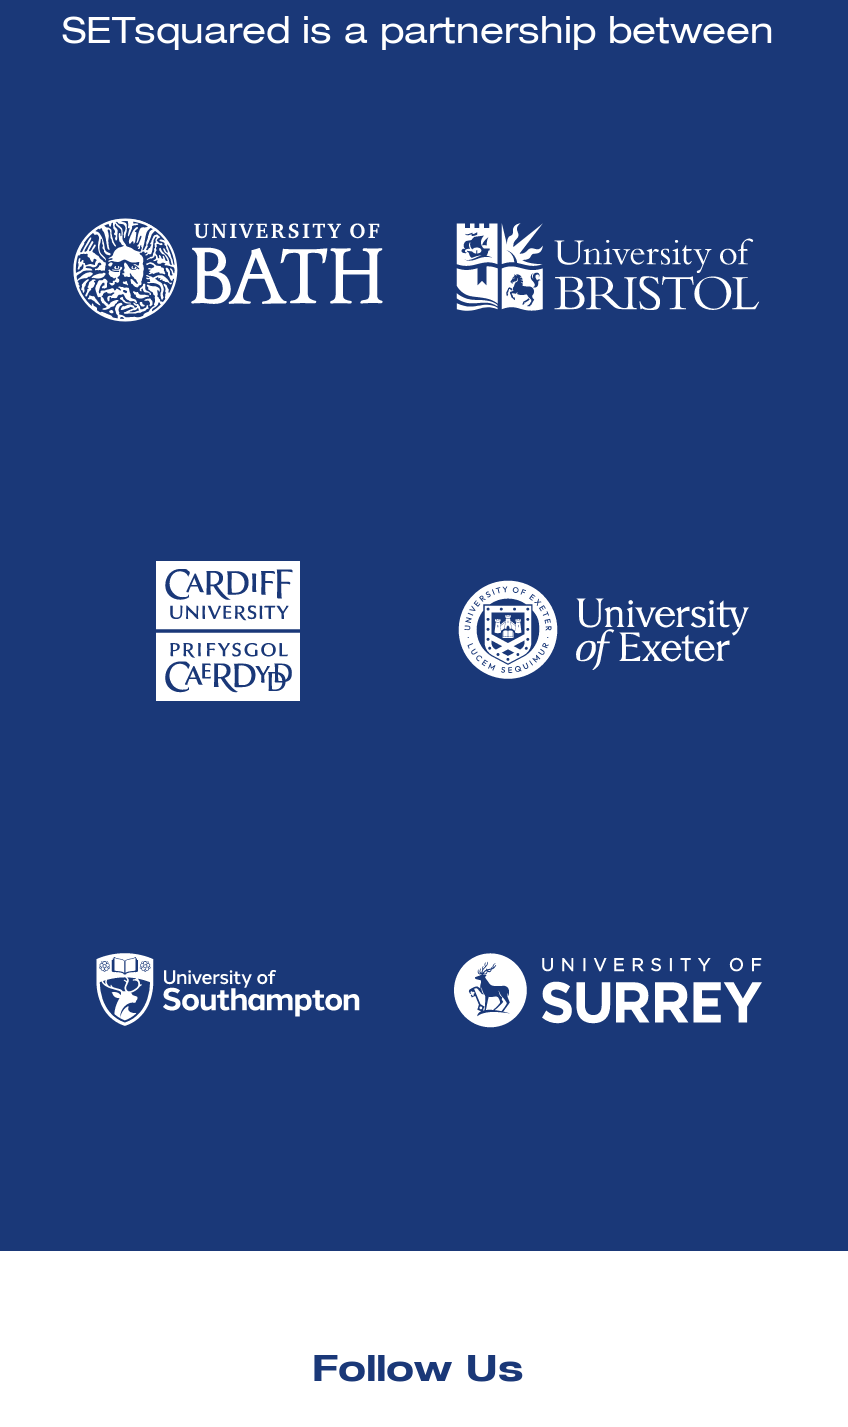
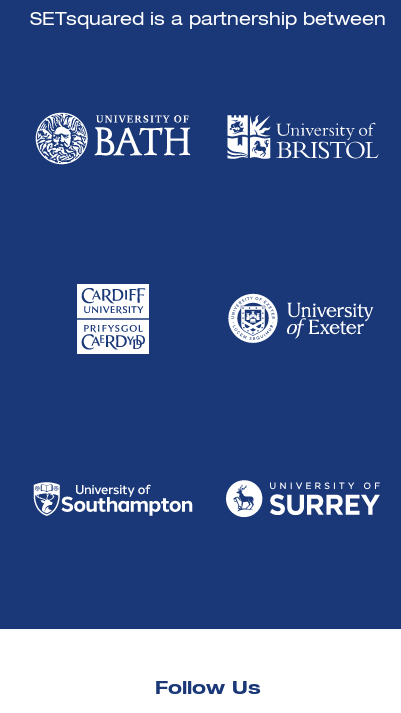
[70,951,386,1027] [image] -> [33,480,193,517] [image]

